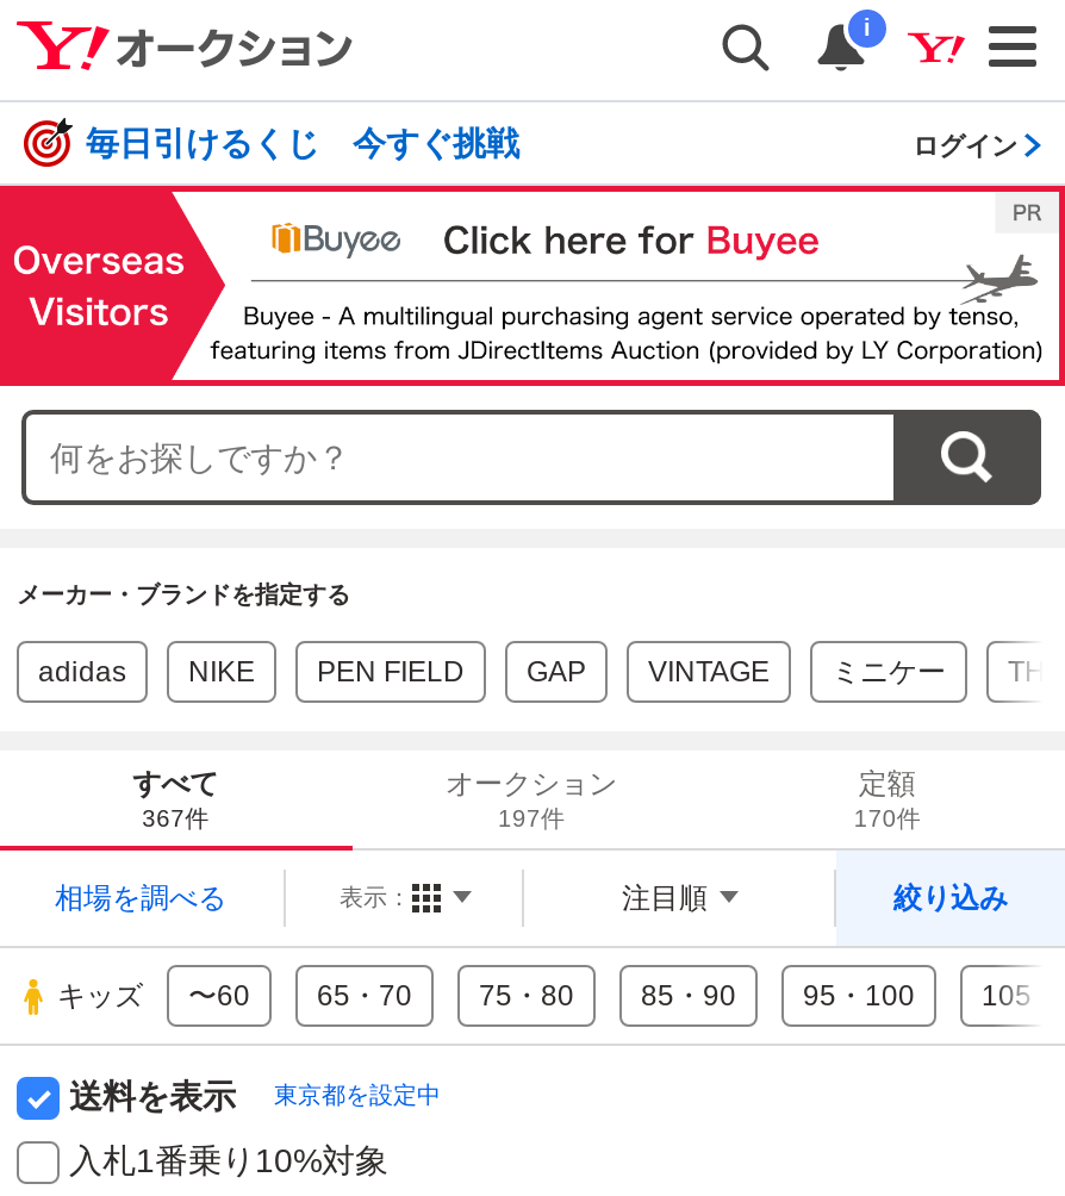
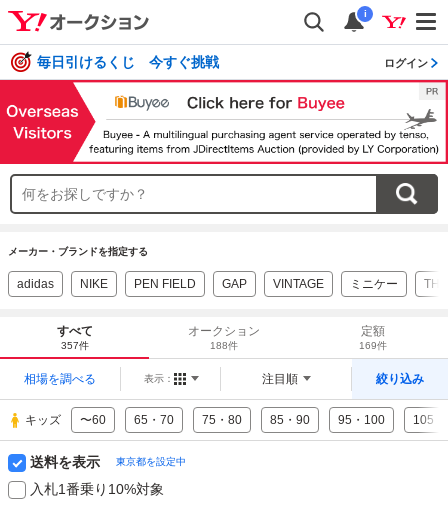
[142,804,209,831] 367件 -> [61,340,89,351] 357件
[498,804,565,831] 197件 -> [210,340,238,351] 188件
[854,804,920,831] 170件 -> [359,340,387,351] 169件

